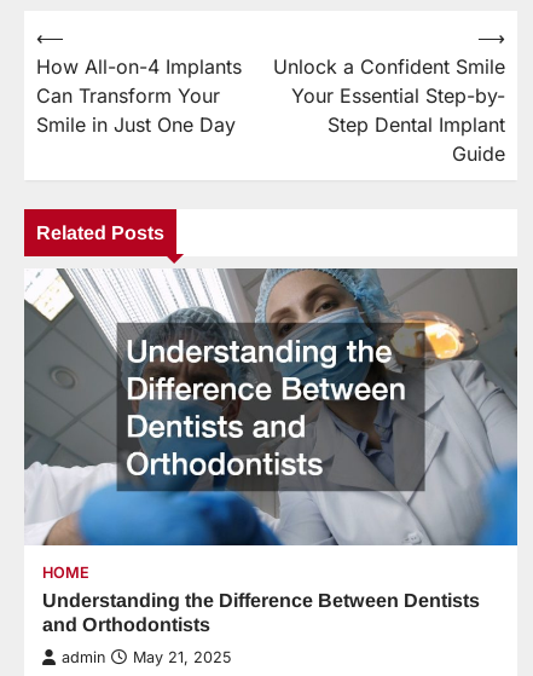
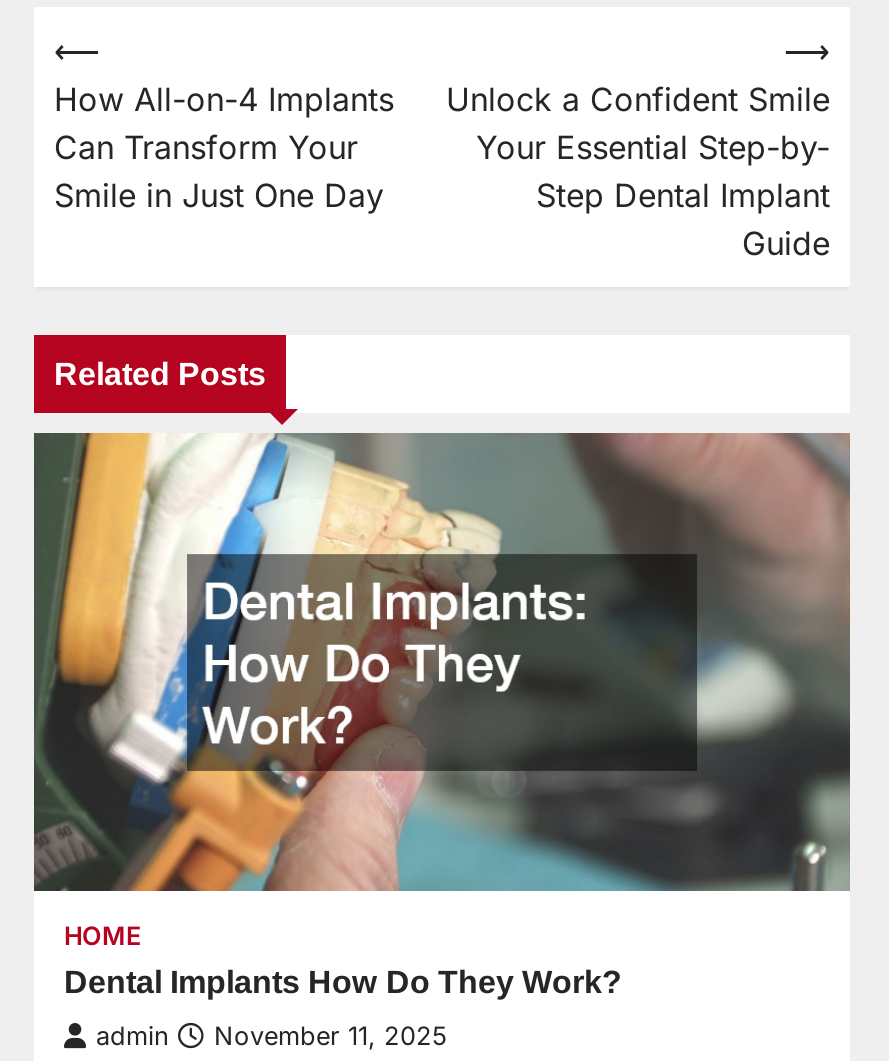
[24,268,518,635] [image] | Understanding the Difference Between Dentists | and Orthodontists -> [32,431,852,1000] [image] | Dental Implants How Do They Work?
[62,649,231,667] admin May 21, 2025 -> [96,1022,446,1052] admin November 11, 2025

